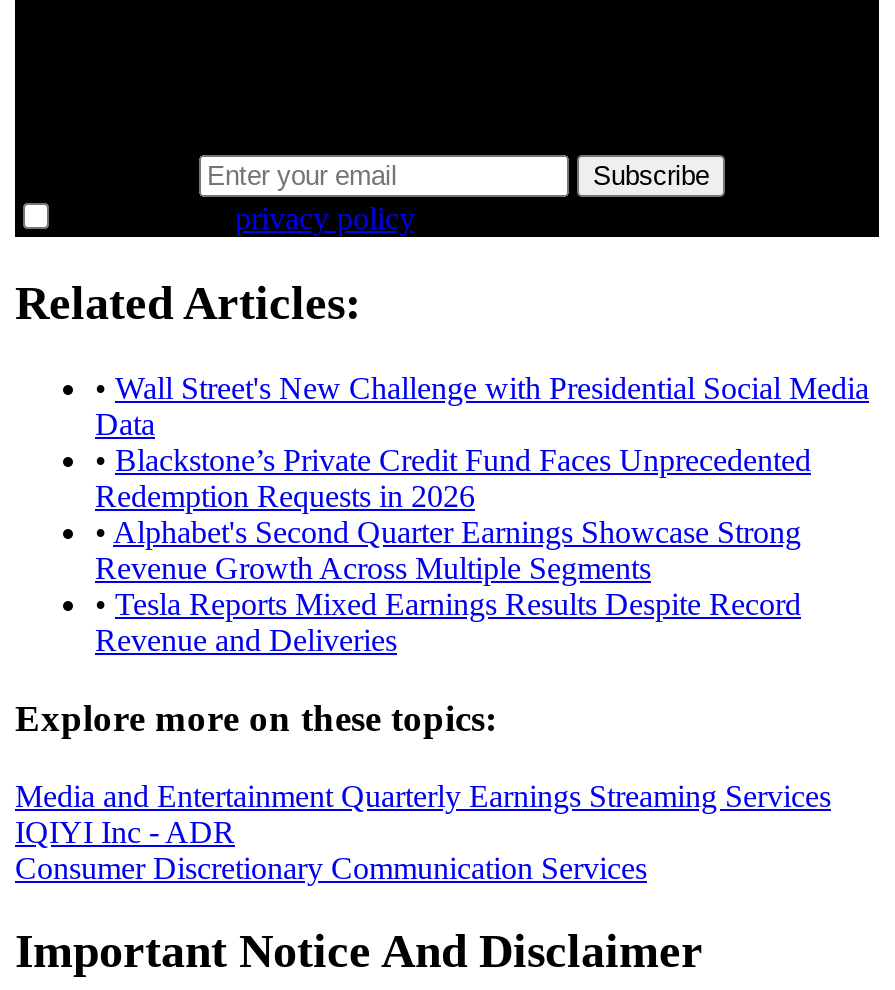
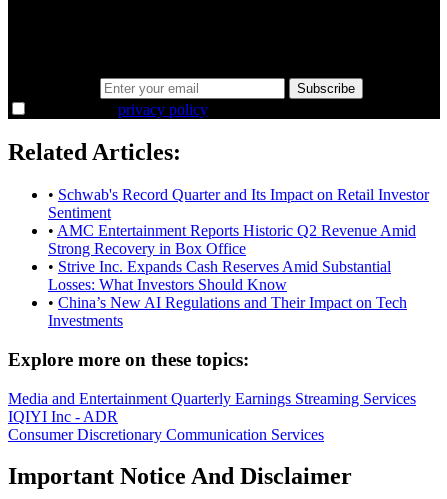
[95,371,869,657] • Wall Street's New Challenge with Presidential Social Media | Data | • Blackstone’s Private Credit Fund Faces Unprecedented | Redemption Requests in 2026 | • Alphabet's Second Quarter Earnings Showcase Strong | Revenue Growth Across Multiple Segments | • Tesla Reports Mixed Earnings Results Despite Record | Revenue and Deliveries -> [48,186,429,329] • Schwab's Record Quarter and Its Impact on Retail Investor | Sentiment | • AMC Entertainment Reports Historic Q2 Revenue Amid | Strong Recovery in Box Office | • Strive Inc. Expands Cash Reserves Amid Substantial | Losses: What Investors Should Know | • China’s New AI Regulations and Their Impact on Tech | Investments

